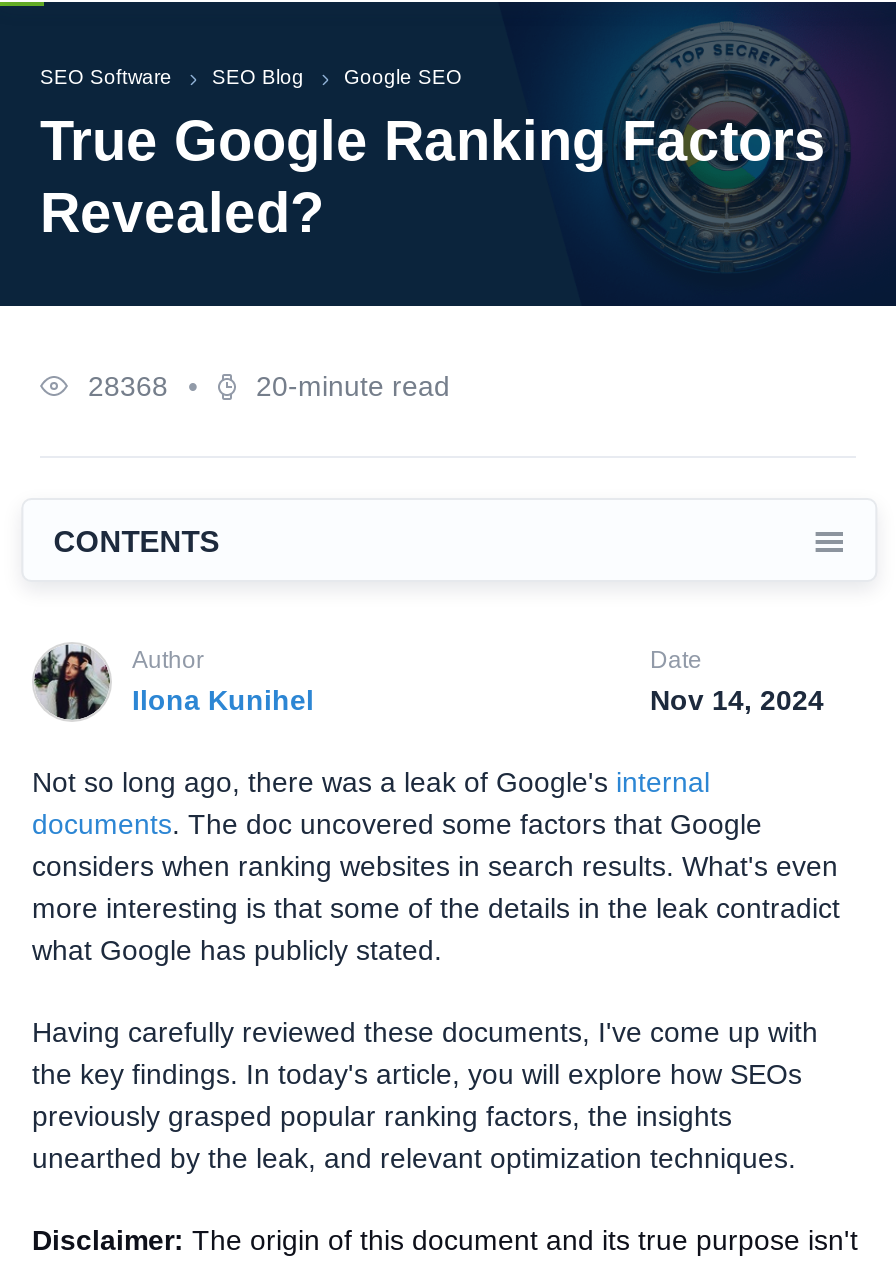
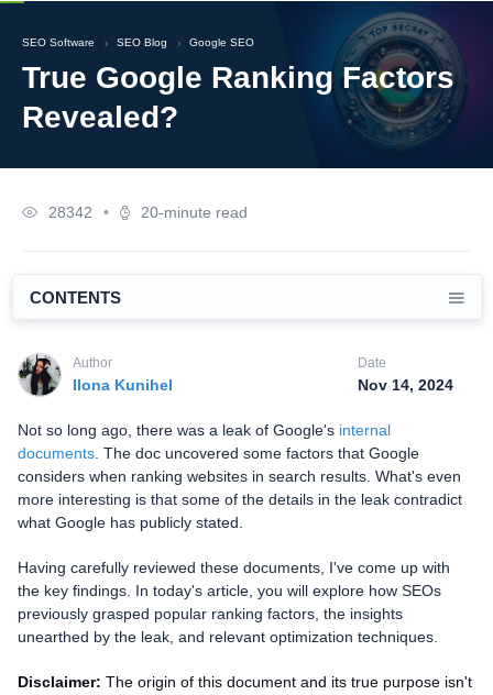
[88,370,168,402] 28368 -> [48,203,92,221] 28342

